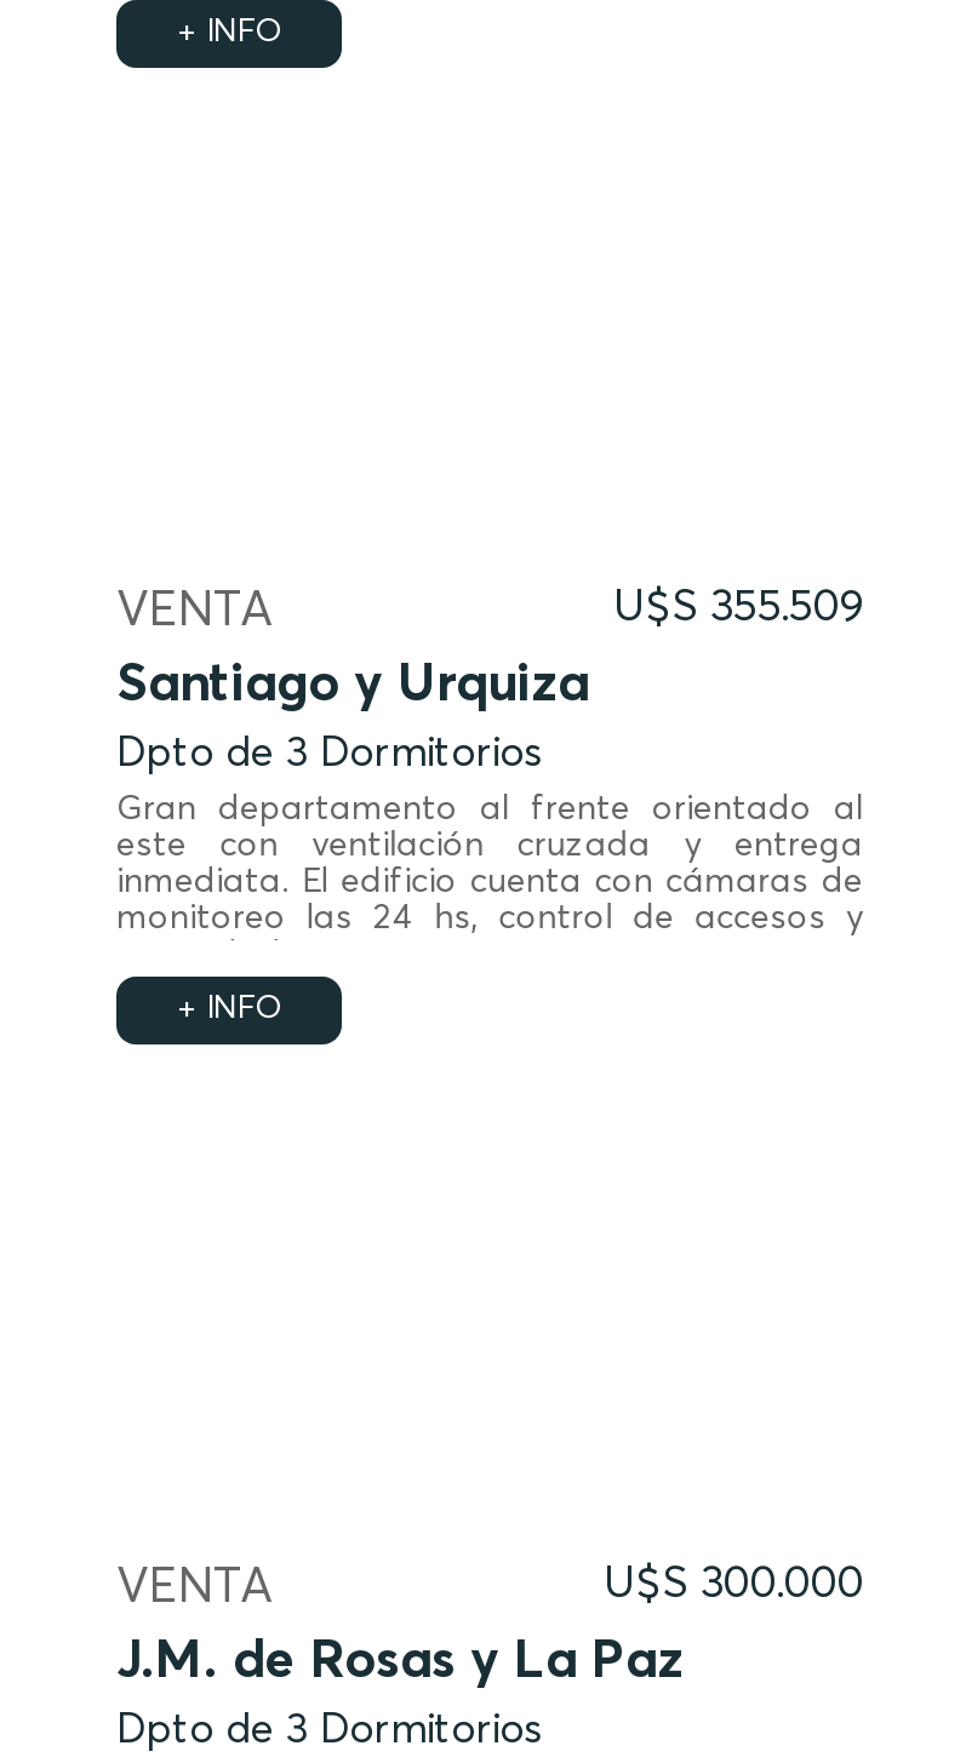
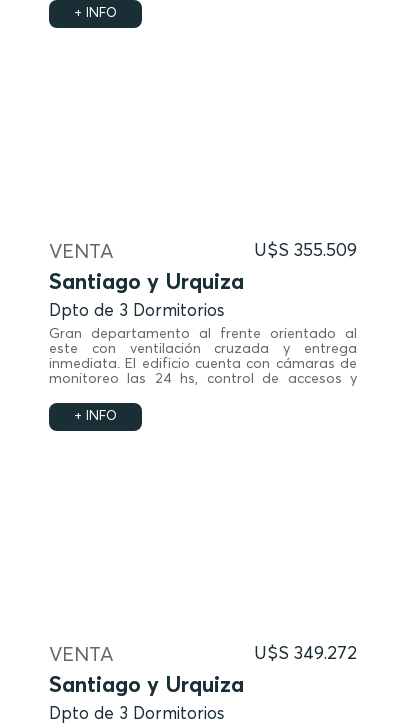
[604,1563,863,1607] U$S 300.000 -> [254,645,357,663] U$S 349.272
[116,1636,684,1689] J.M. de Rosas y La Paz -> [49,675,244,697] Santiago y Urquiza

